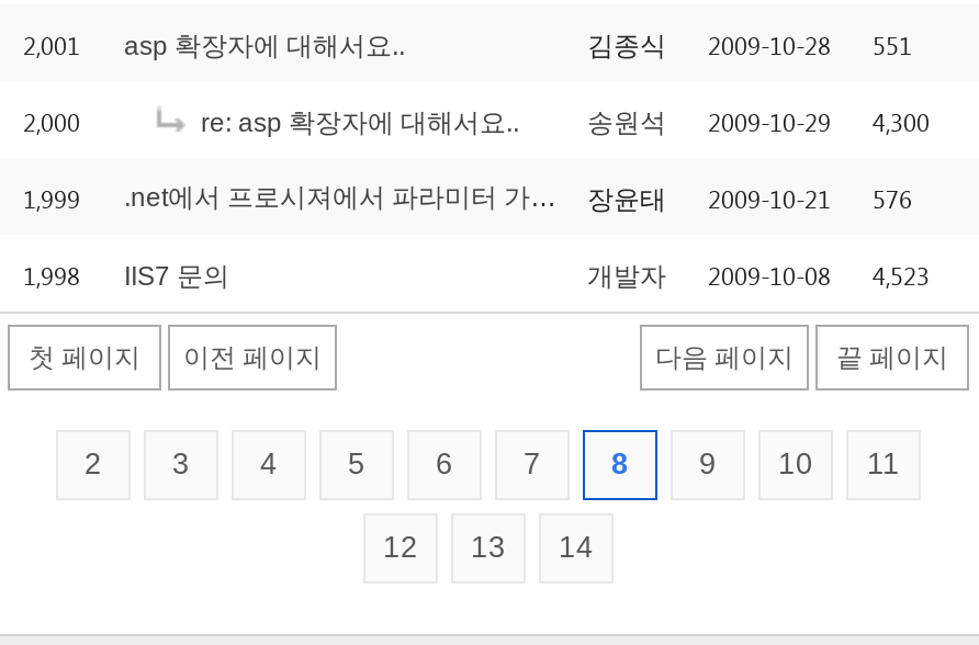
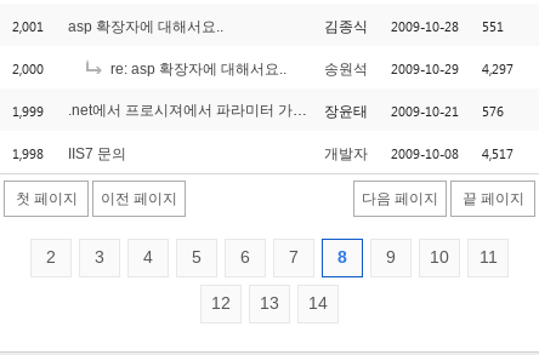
[587,105,930,138] 송원석 2009-10-29 4,300 -> [324,59,514,78] 송원석 2009-10-29 4,297
[587,259,930,292] 개발자 2009-10-08 4,523 -> [324,144,514,162] 개발자 2009-10-08 4,517

